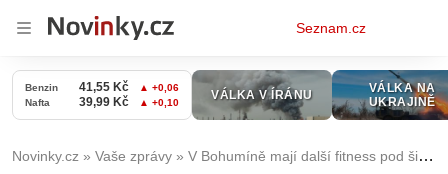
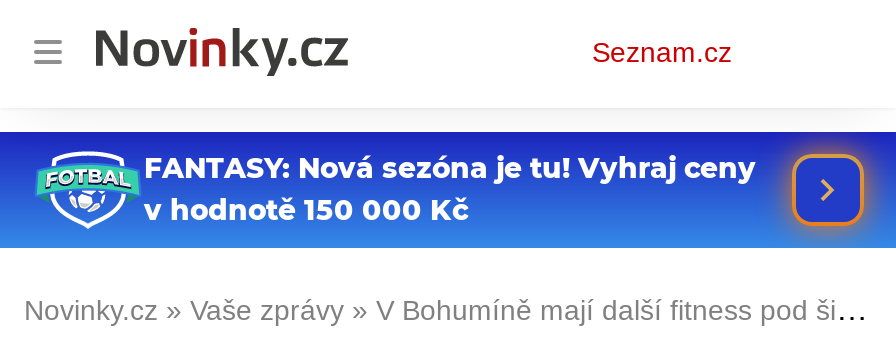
[3,68,445,125] [image] -> [6,130,890,250] [image]

